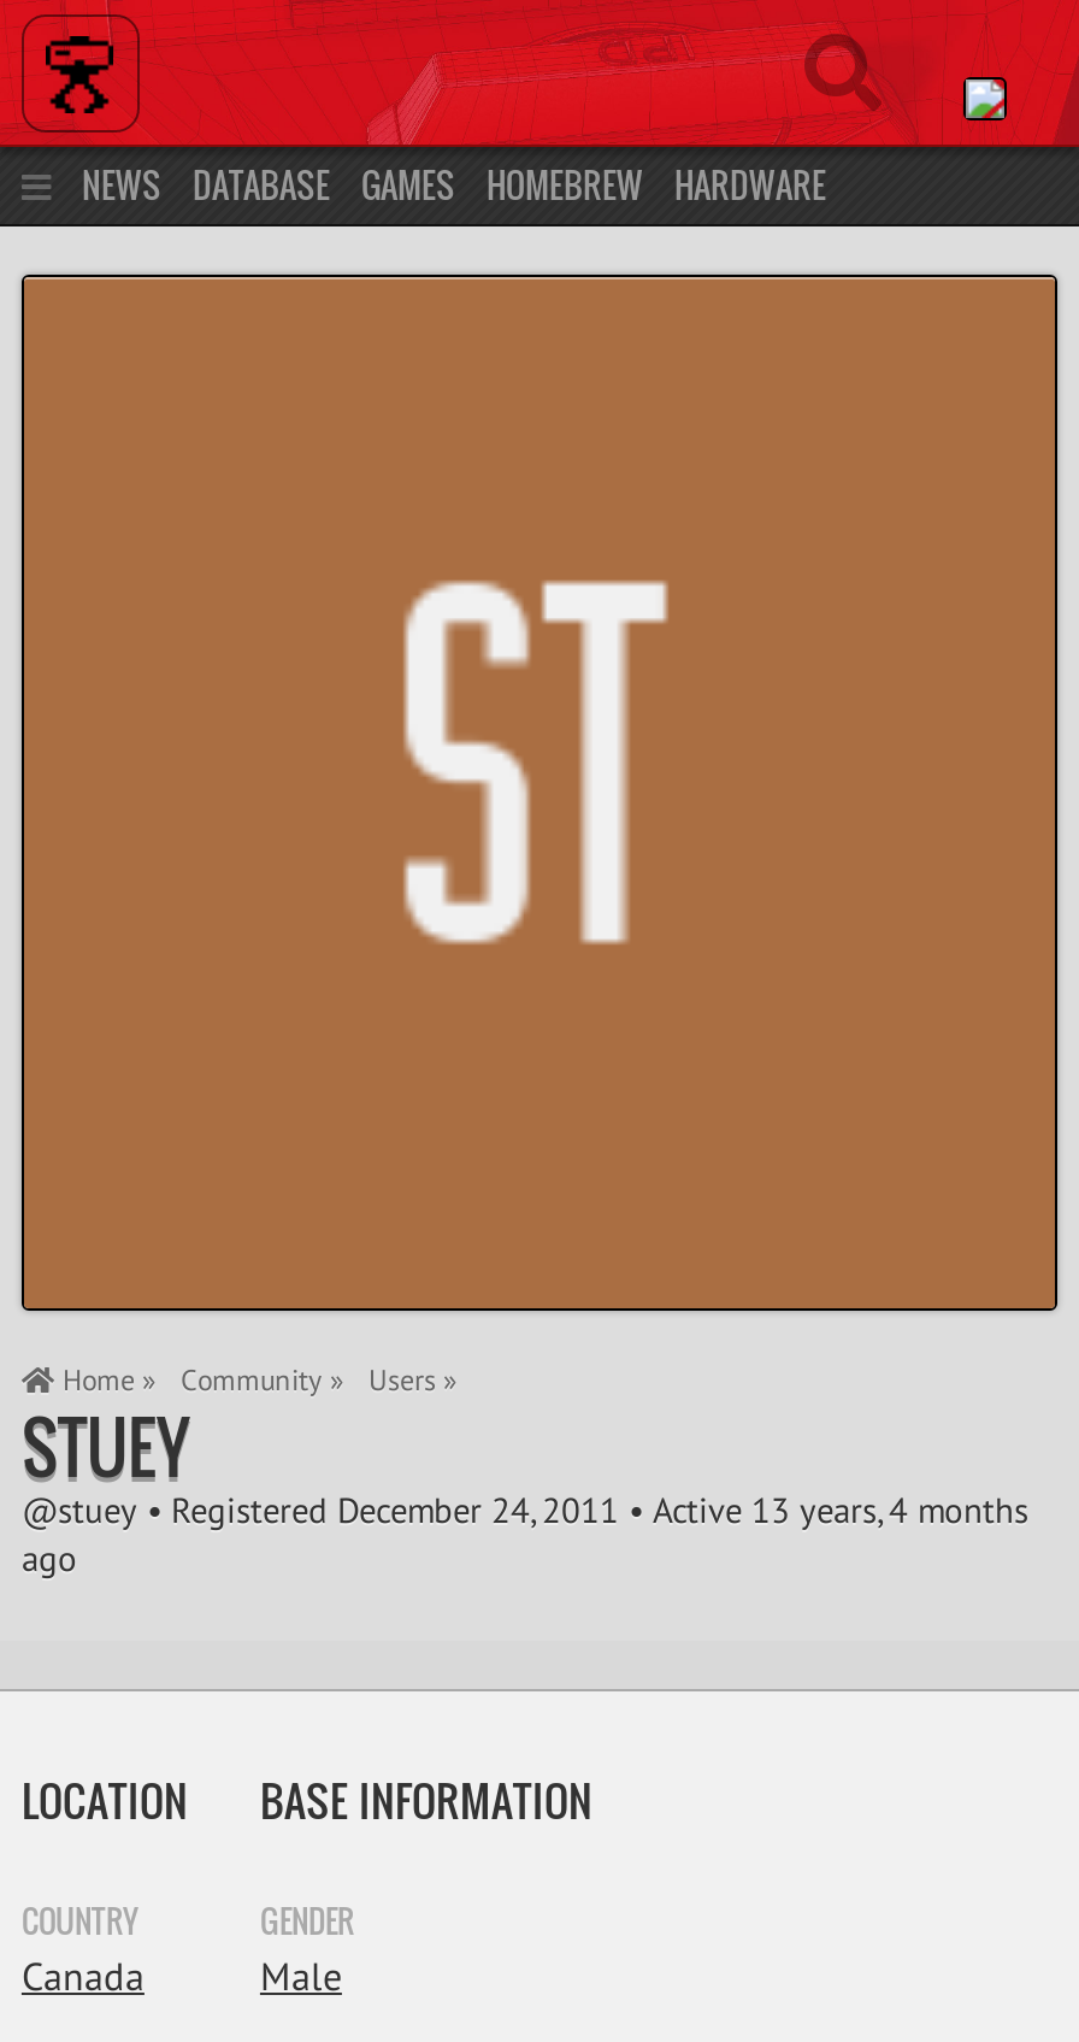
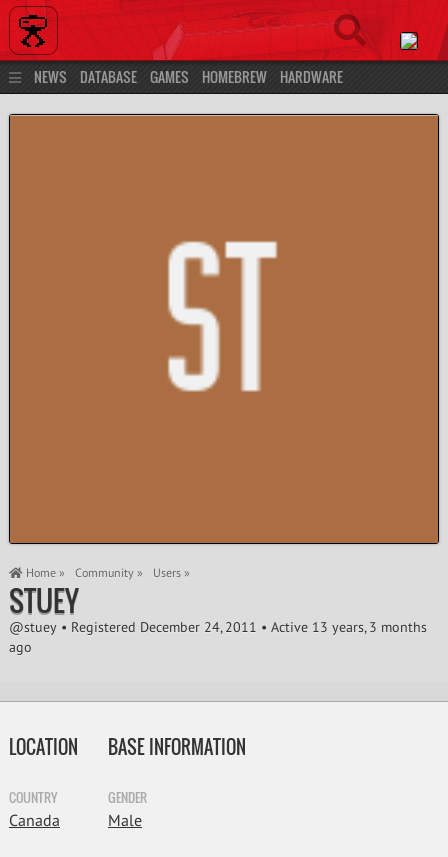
[22,1487,1028,1533] @stuey • Registered December 24, 2011 • Active 13 years, 4 months -> [9,617,427,636] @stuey • Registered December 24, 2011 • Active 13 years, 3 months

